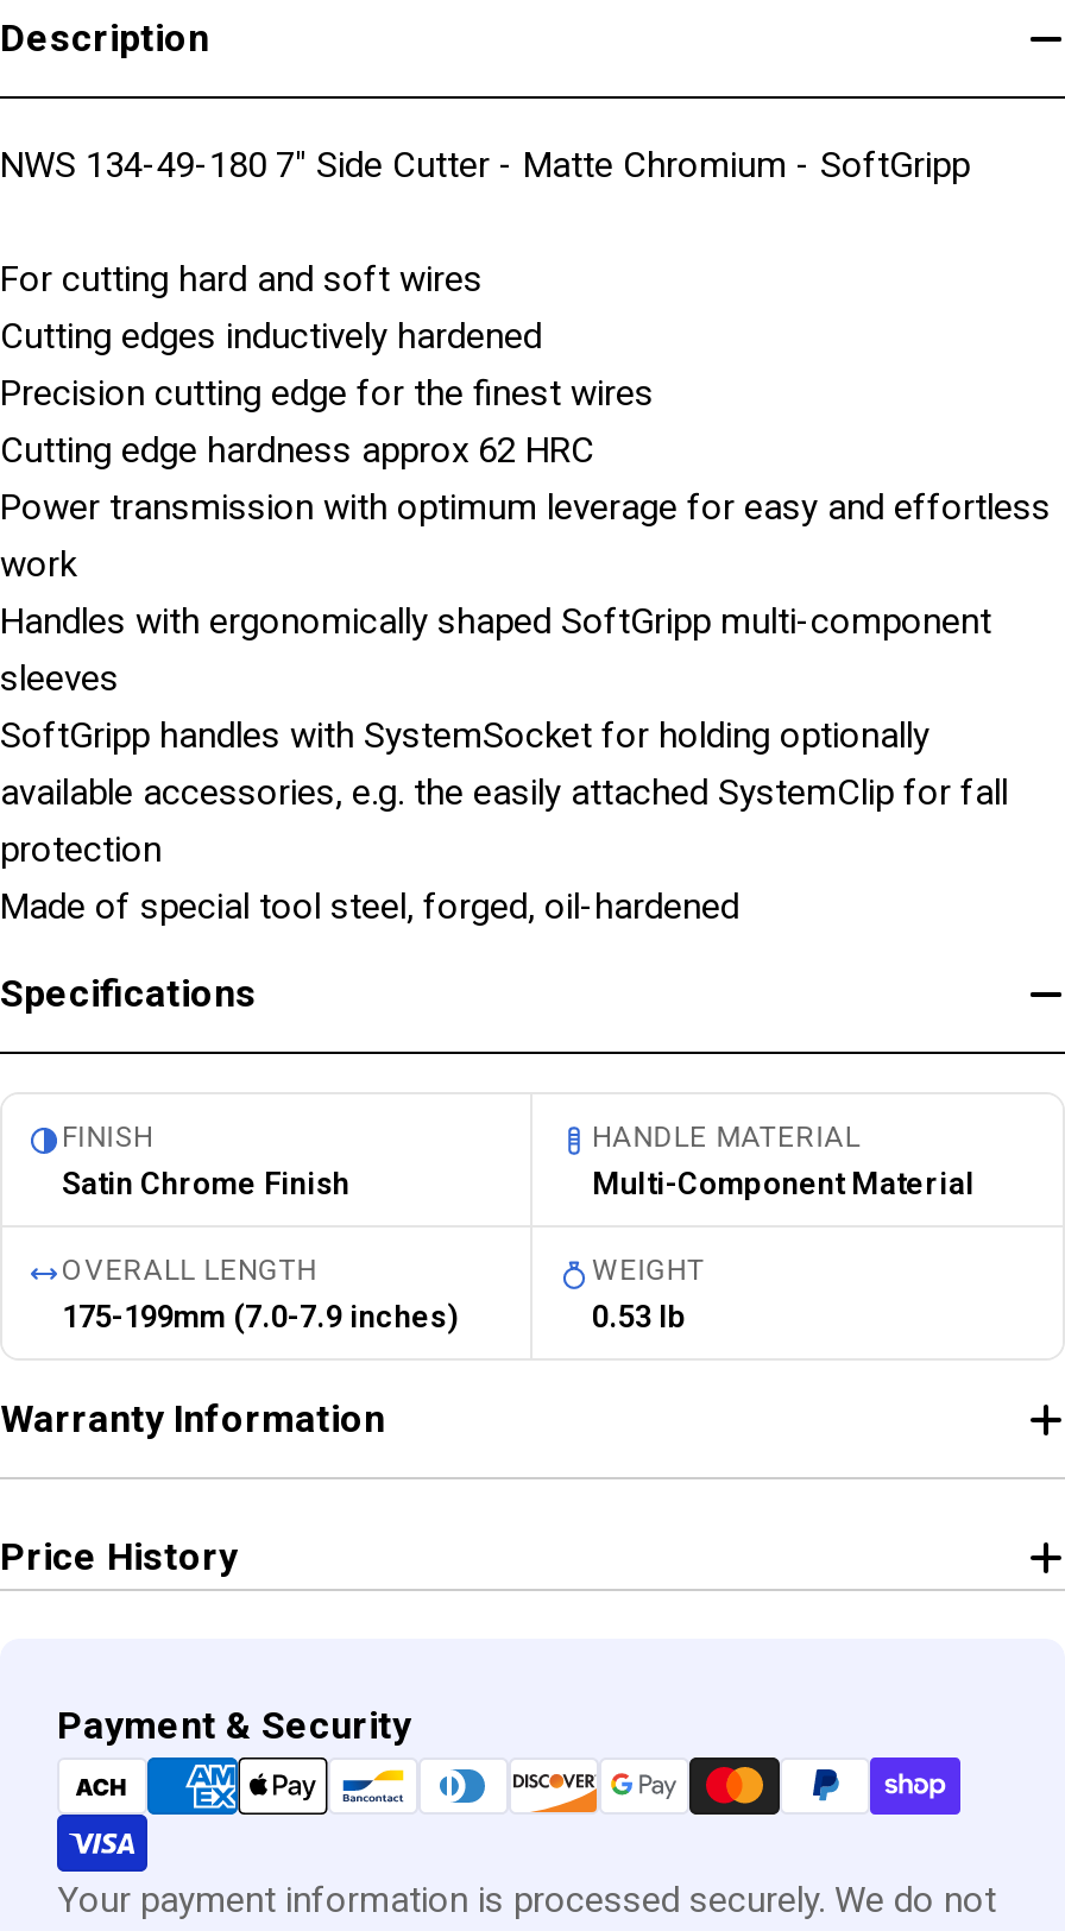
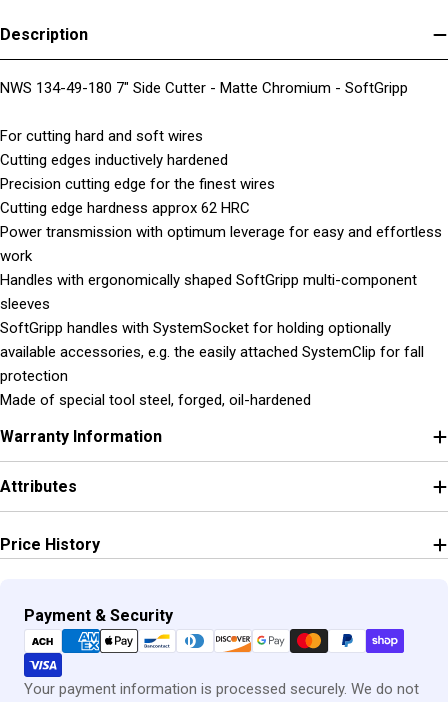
[0,970,349,1202] Specifications | FINISH | Satin Chrome Finish -> none
[62,1121,975,1335] HANDLE MATERIAL | Multi-Component Material | OVERALL LENGTH | 175-199mm (7.0-7.9 inches) -> none
[592,1254,705,1335] WEIGHT | 0.53 lb -> none
moved [0,1395,385,1440] -> [0,427,162,446]: Warranty Information
none -> [0,477,77,496] Attributes

